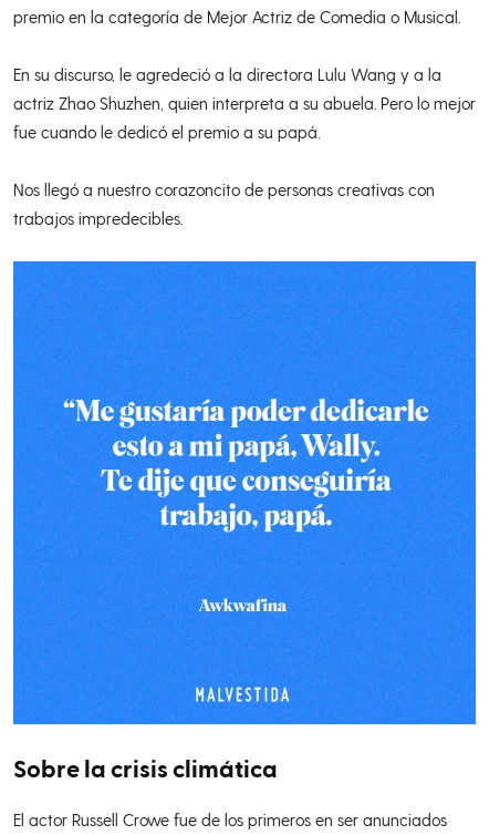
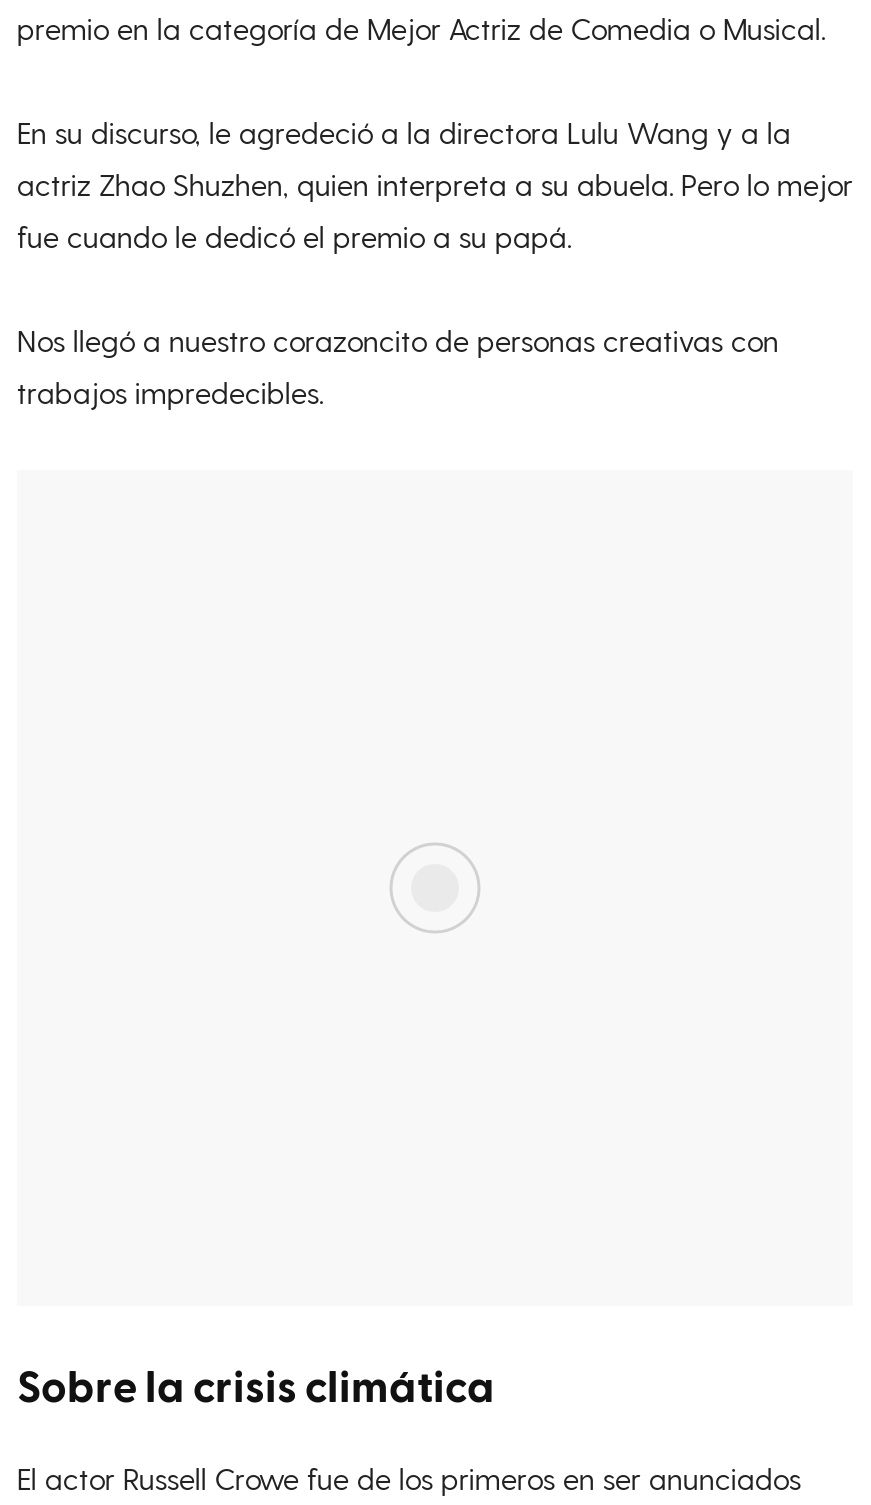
[12,260,477,725] [image] -> none

